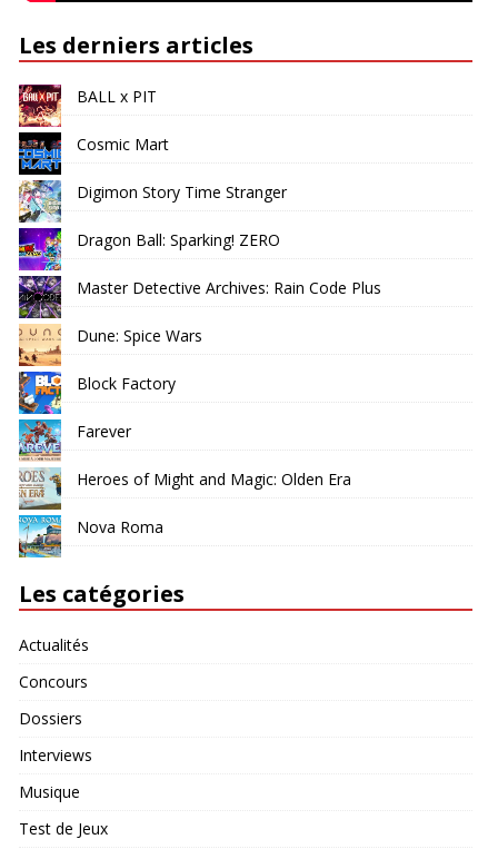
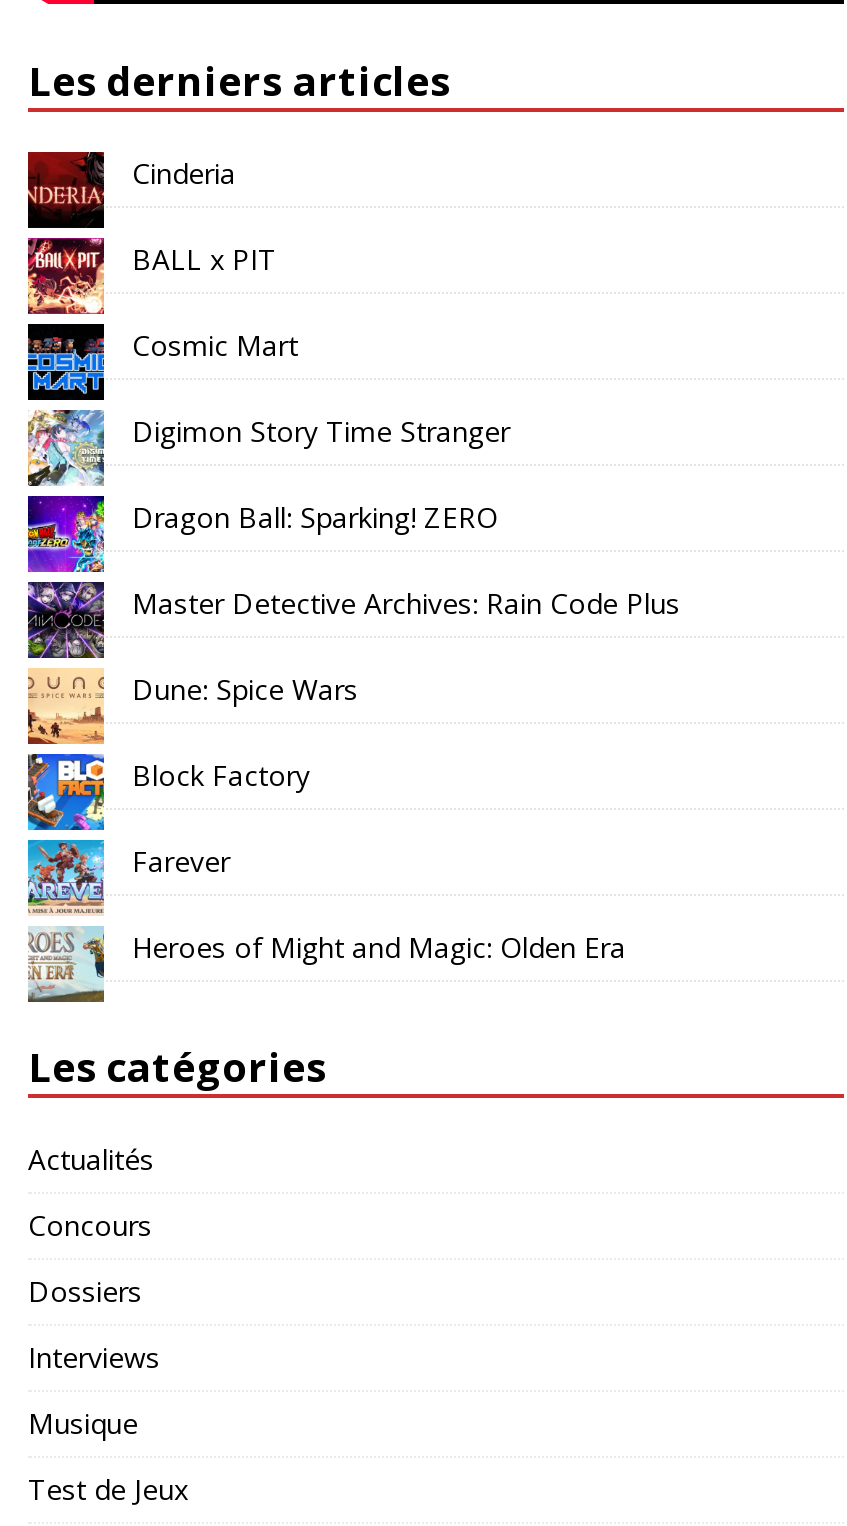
none -> [26,150,236,230] [image] | Cinderia
moved [77,85,381,489] -> [132,239,680,965]: BALL x PIT | Cosmic Mart | Digimon Story Time Stranger | ... | Farever | Heroes of Might and Magic: Olden Era
[18,514,163,559] [image] | Nova Roma -> none

